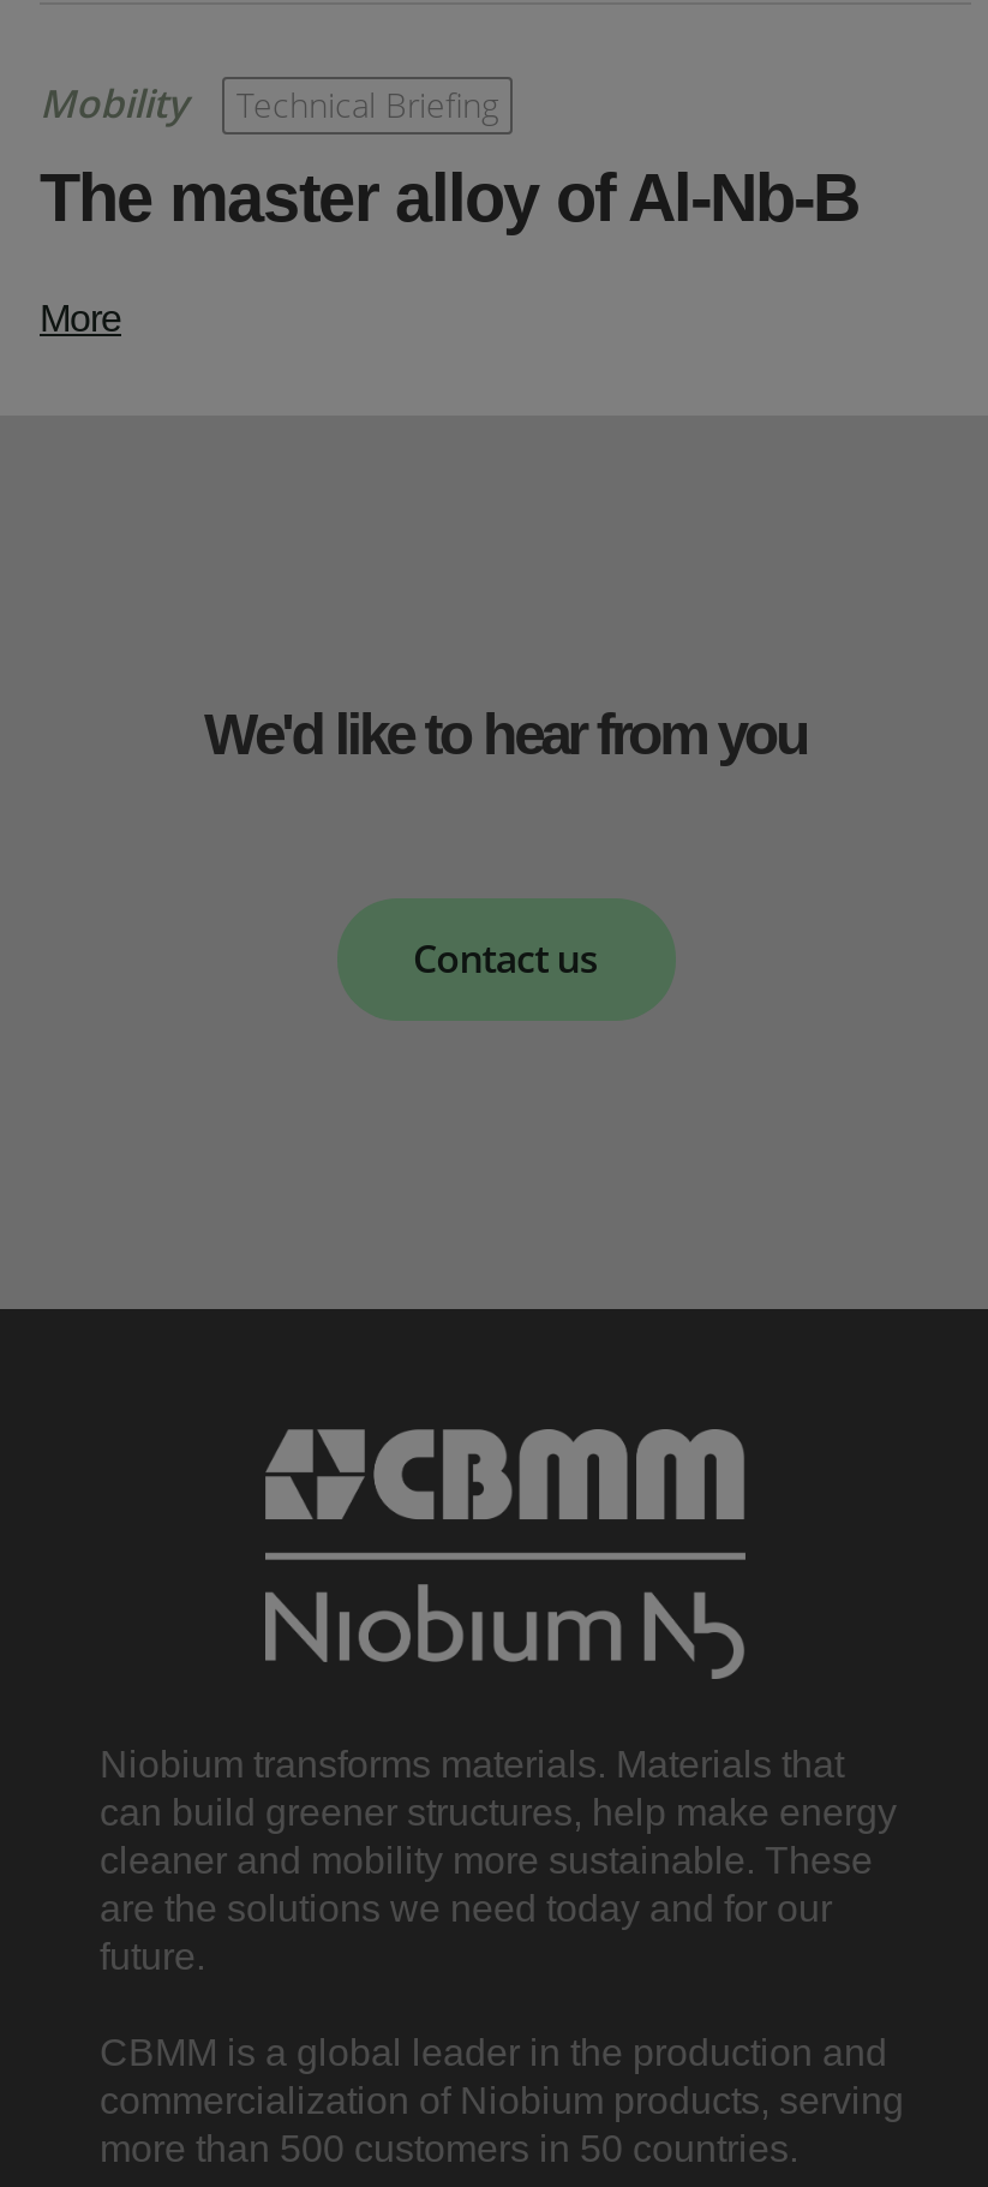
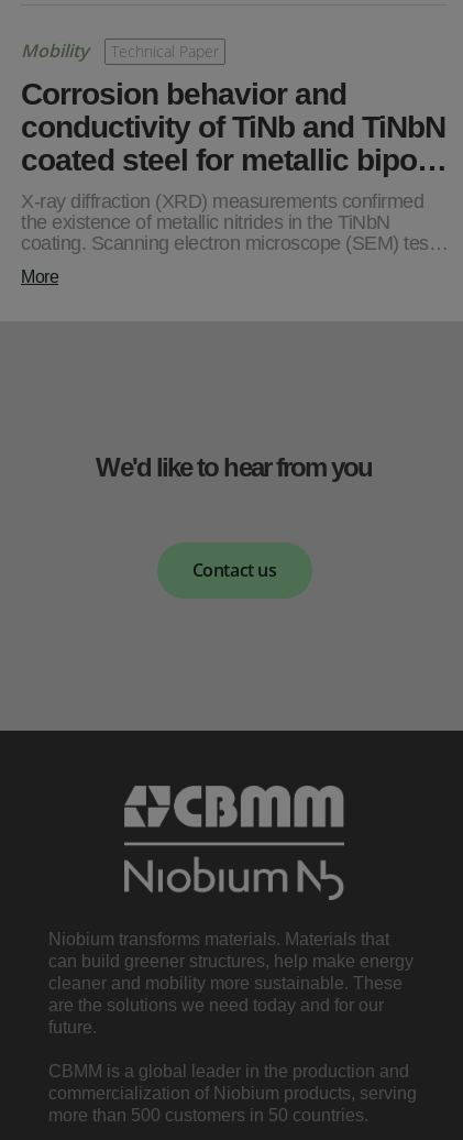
[40,81,858,239] Technical Briefing | The master alloy of Al-Nb-B -> [21,40,448,255] Technical Paper | Corrosion behavior and | conductivity of TiNb and TiNbN | coated steel for metallic bipo… | X-ray diffraction (XRD) measurements confirmed | the existence of metallic nitrides in the TiNbN | coating. Scanning electron microscope (SEM) tes…

